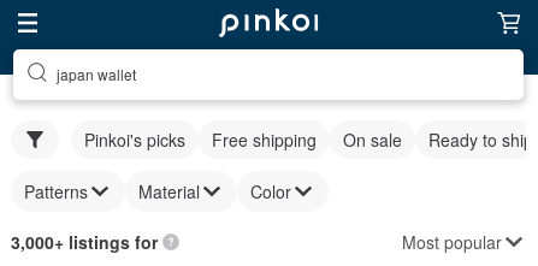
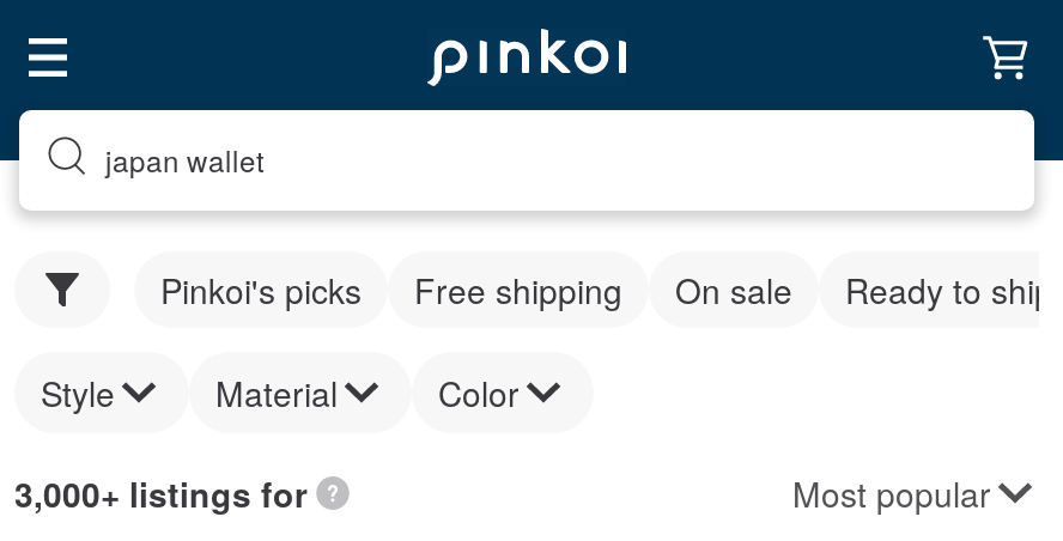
[24,179,88,203] Patterns -> [41,369,115,417] Style

